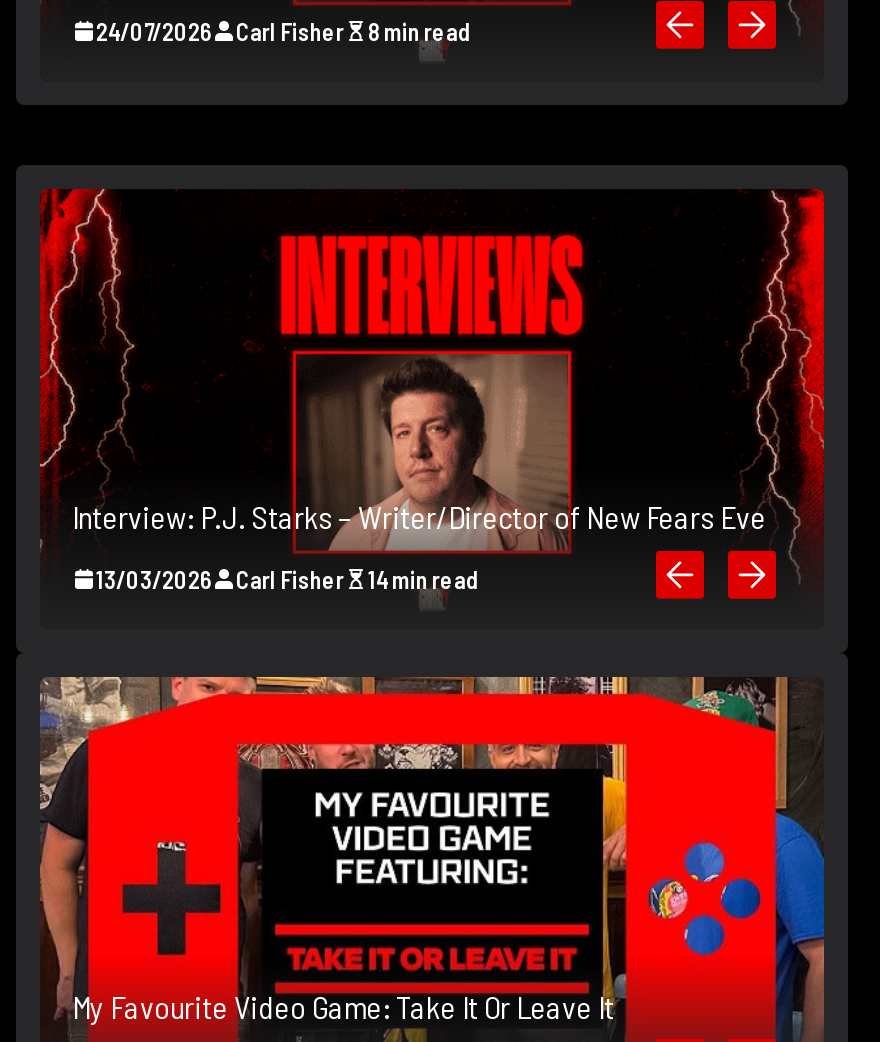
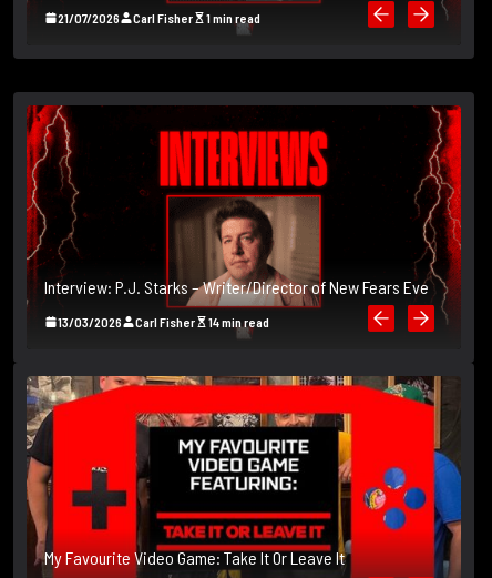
[96,17,212,45] 24/07/2026 -> [58,10,120,25] 21/07/2026
[368,17,470,45] 8 min read -> [206,10,260,25] 1 min read

